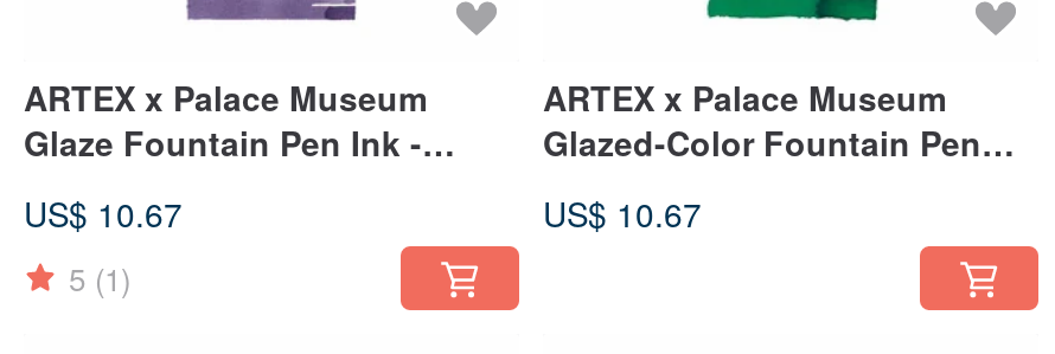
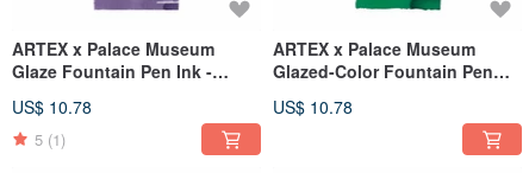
[24,190,183,237] US$ 10.67 -> [12,95,92,119] US$ 10.78
[543,190,702,237] US$ 10.67 -> [273,95,353,119] US$ 10.78

